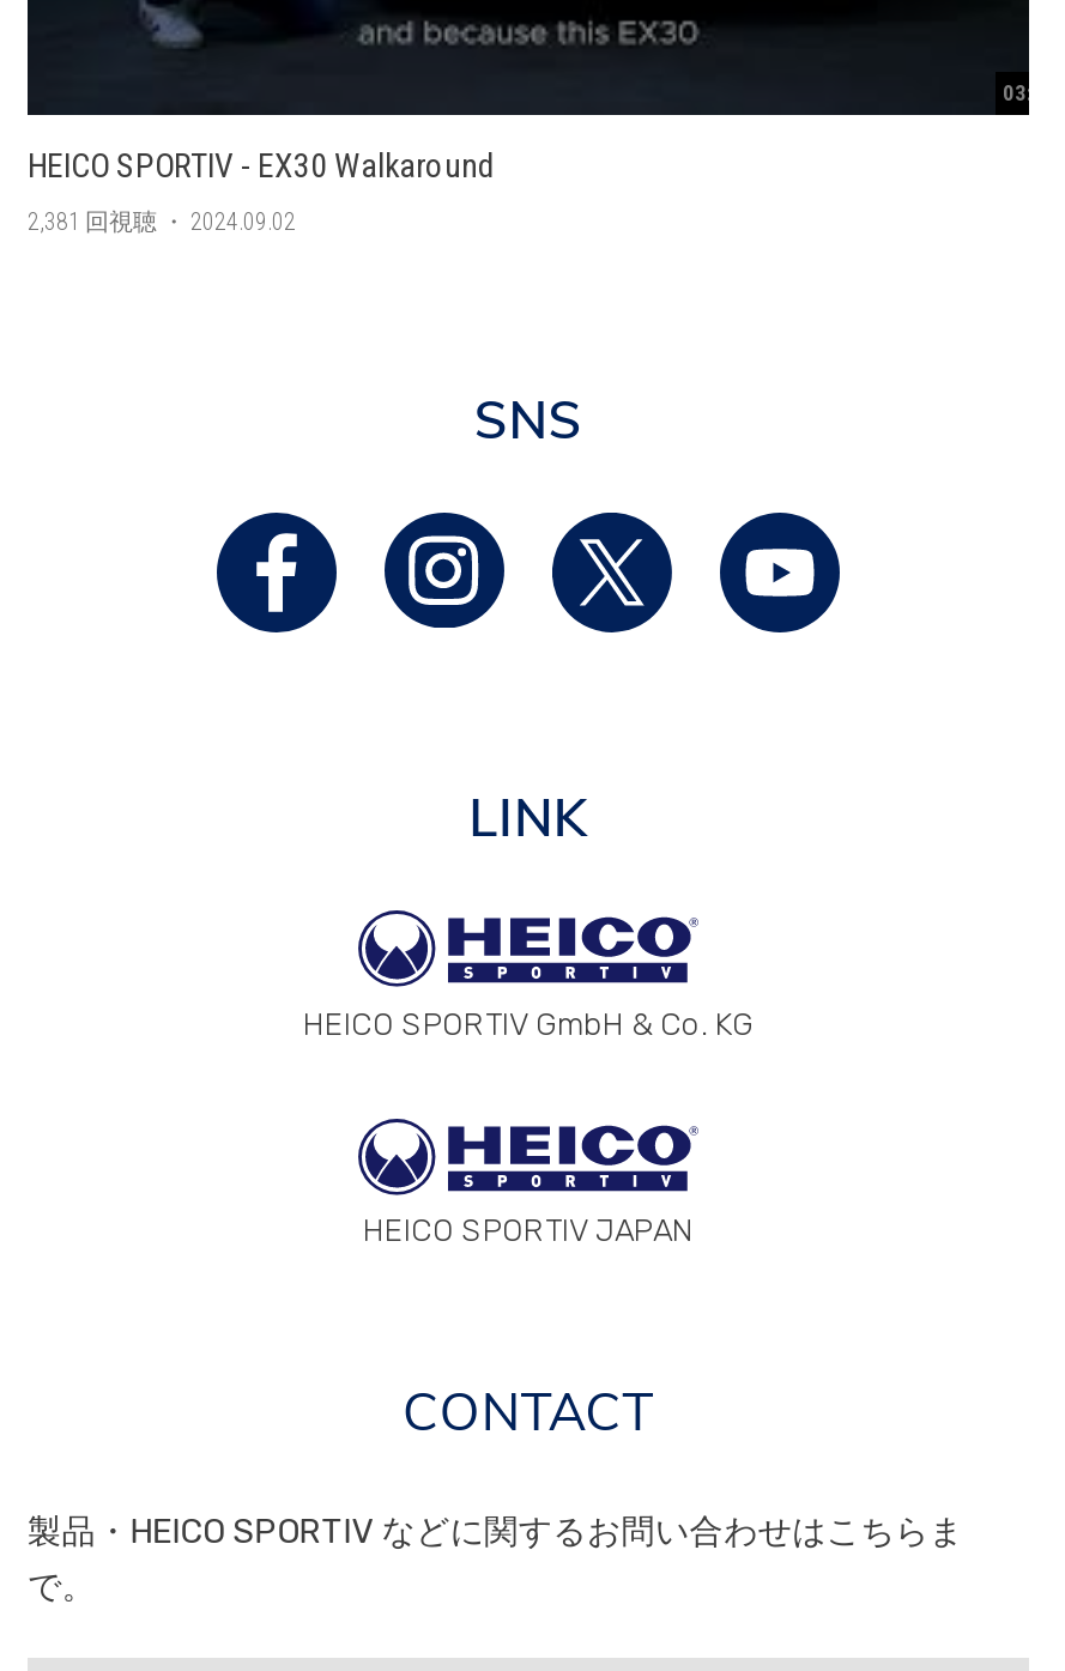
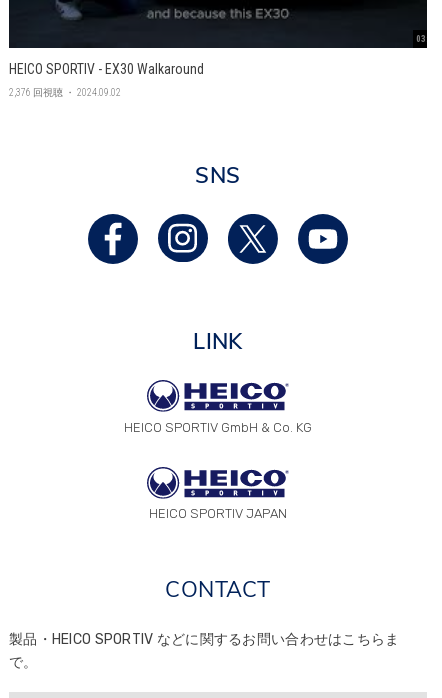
[28,207,296,234] 2,381 回視聴 ・ 2024.09.02 -> [9,87,121,98] 2,376 回視聴 ・ 2024.09.02

